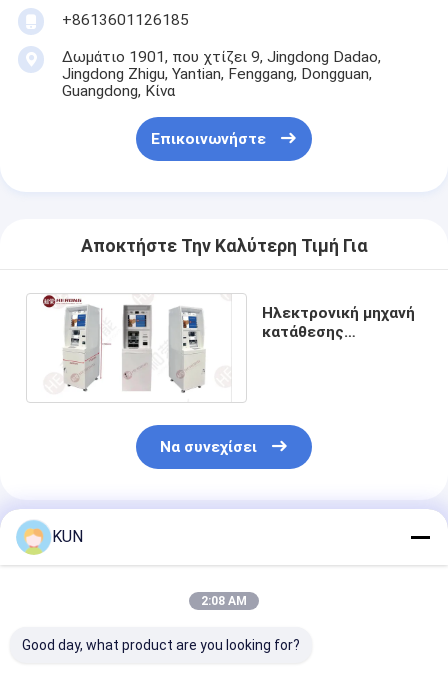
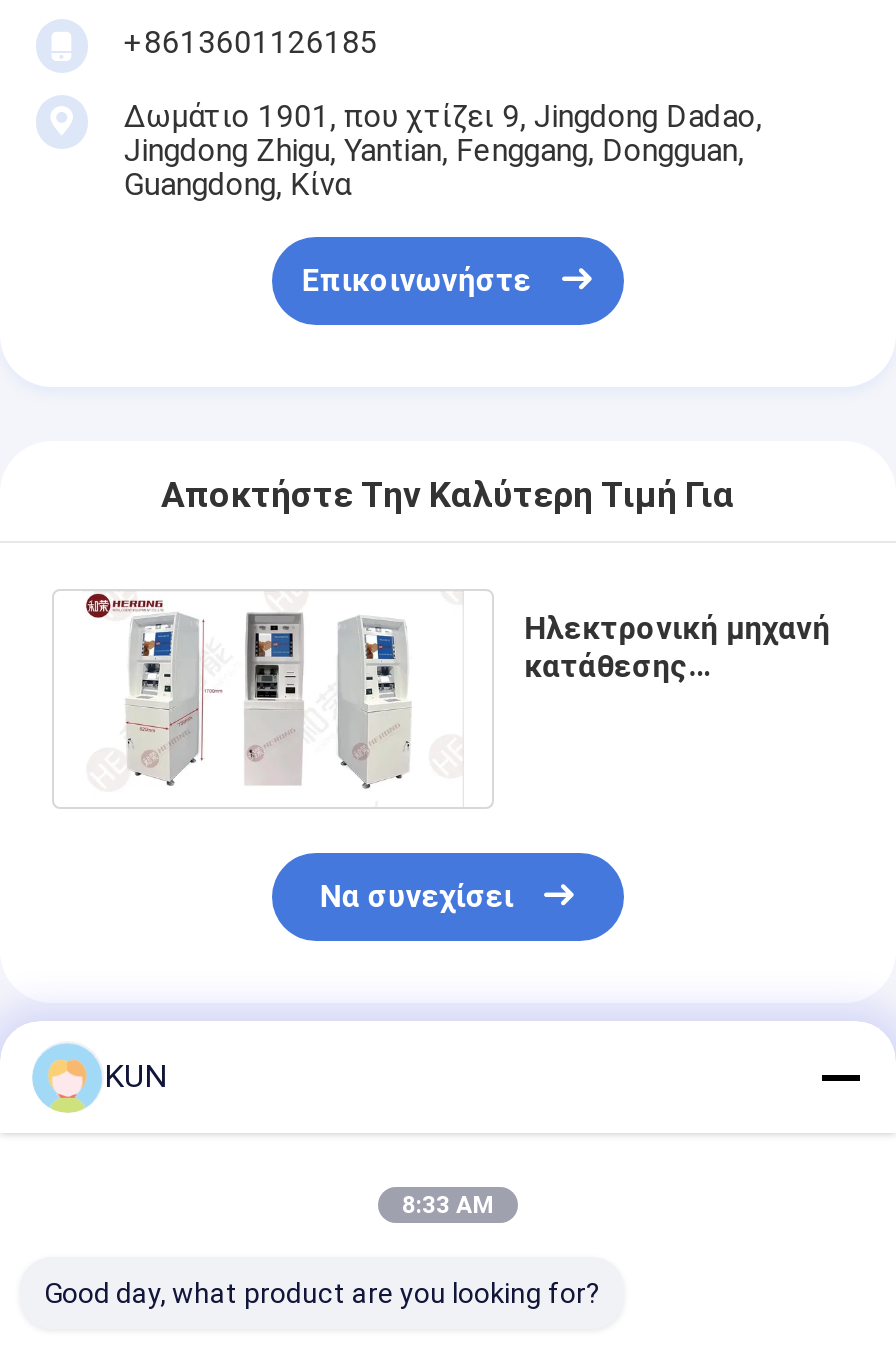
[201,594,247,608] 2:08 AM -> [402,1191,494,1219] 8:33 AM

